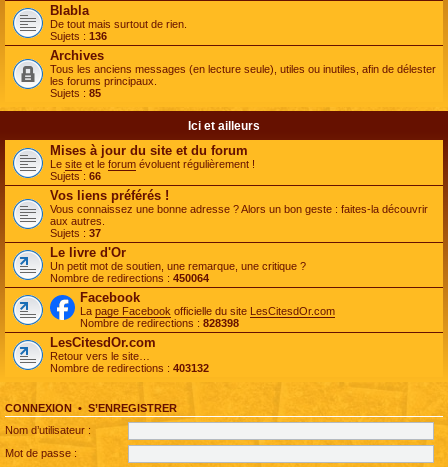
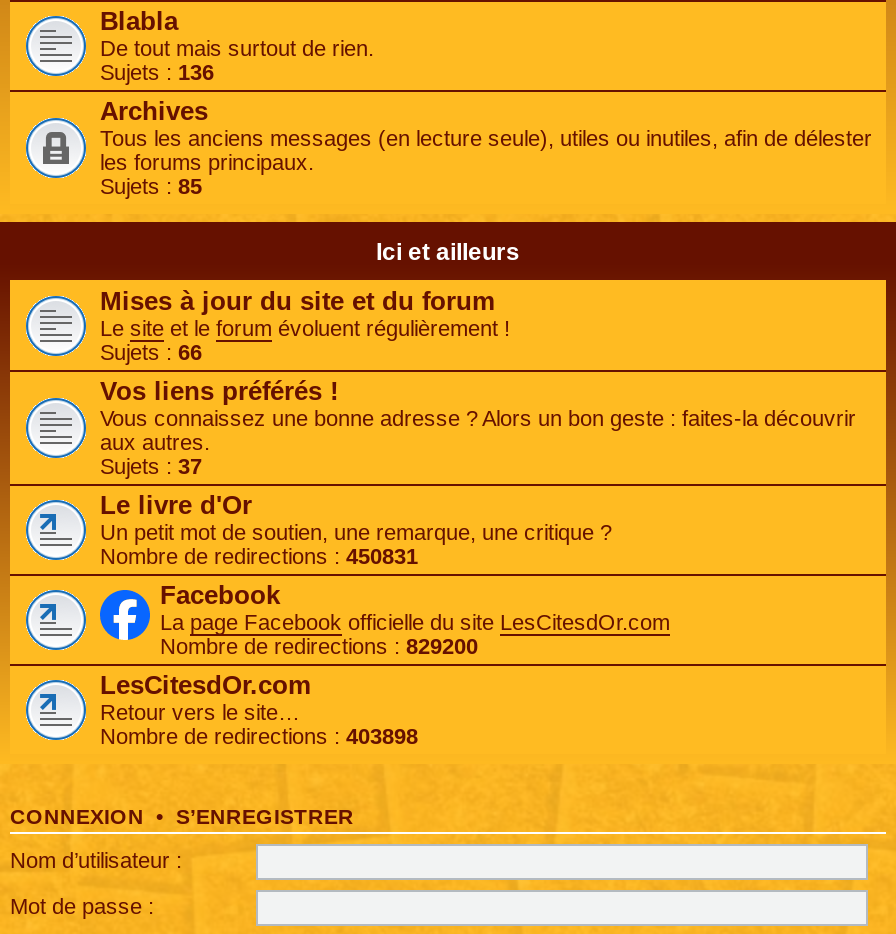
[50,272,209,284] Nombre de redirections : 450064 -> [100,544,418,568] Nombre de redirections : 450831
[80,317,239,329] Nombre de redirections : 828398 -> [160,634,478,658] Nombre de redirections : 829200
[50,362,209,374] Nombre de redirections : 403132 -> [100,724,418,748] Nombre de redirections : 403898

